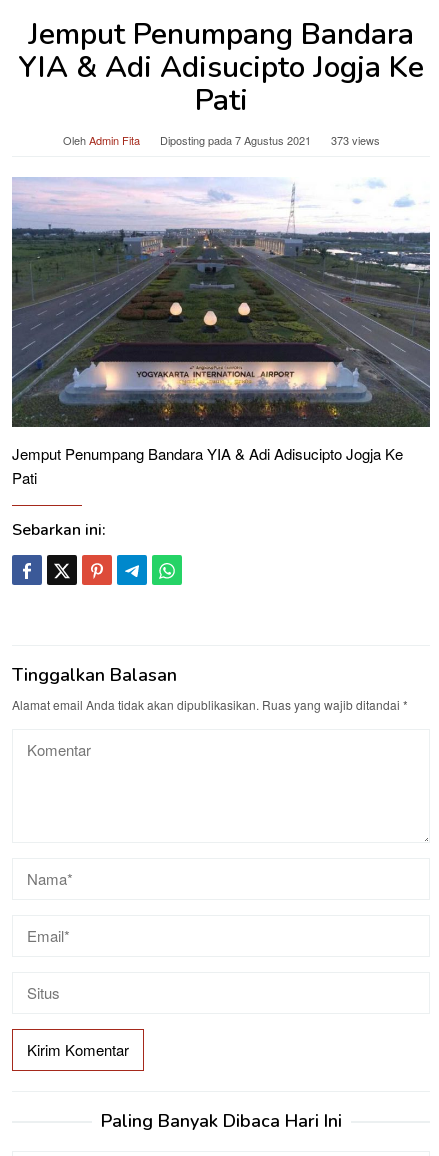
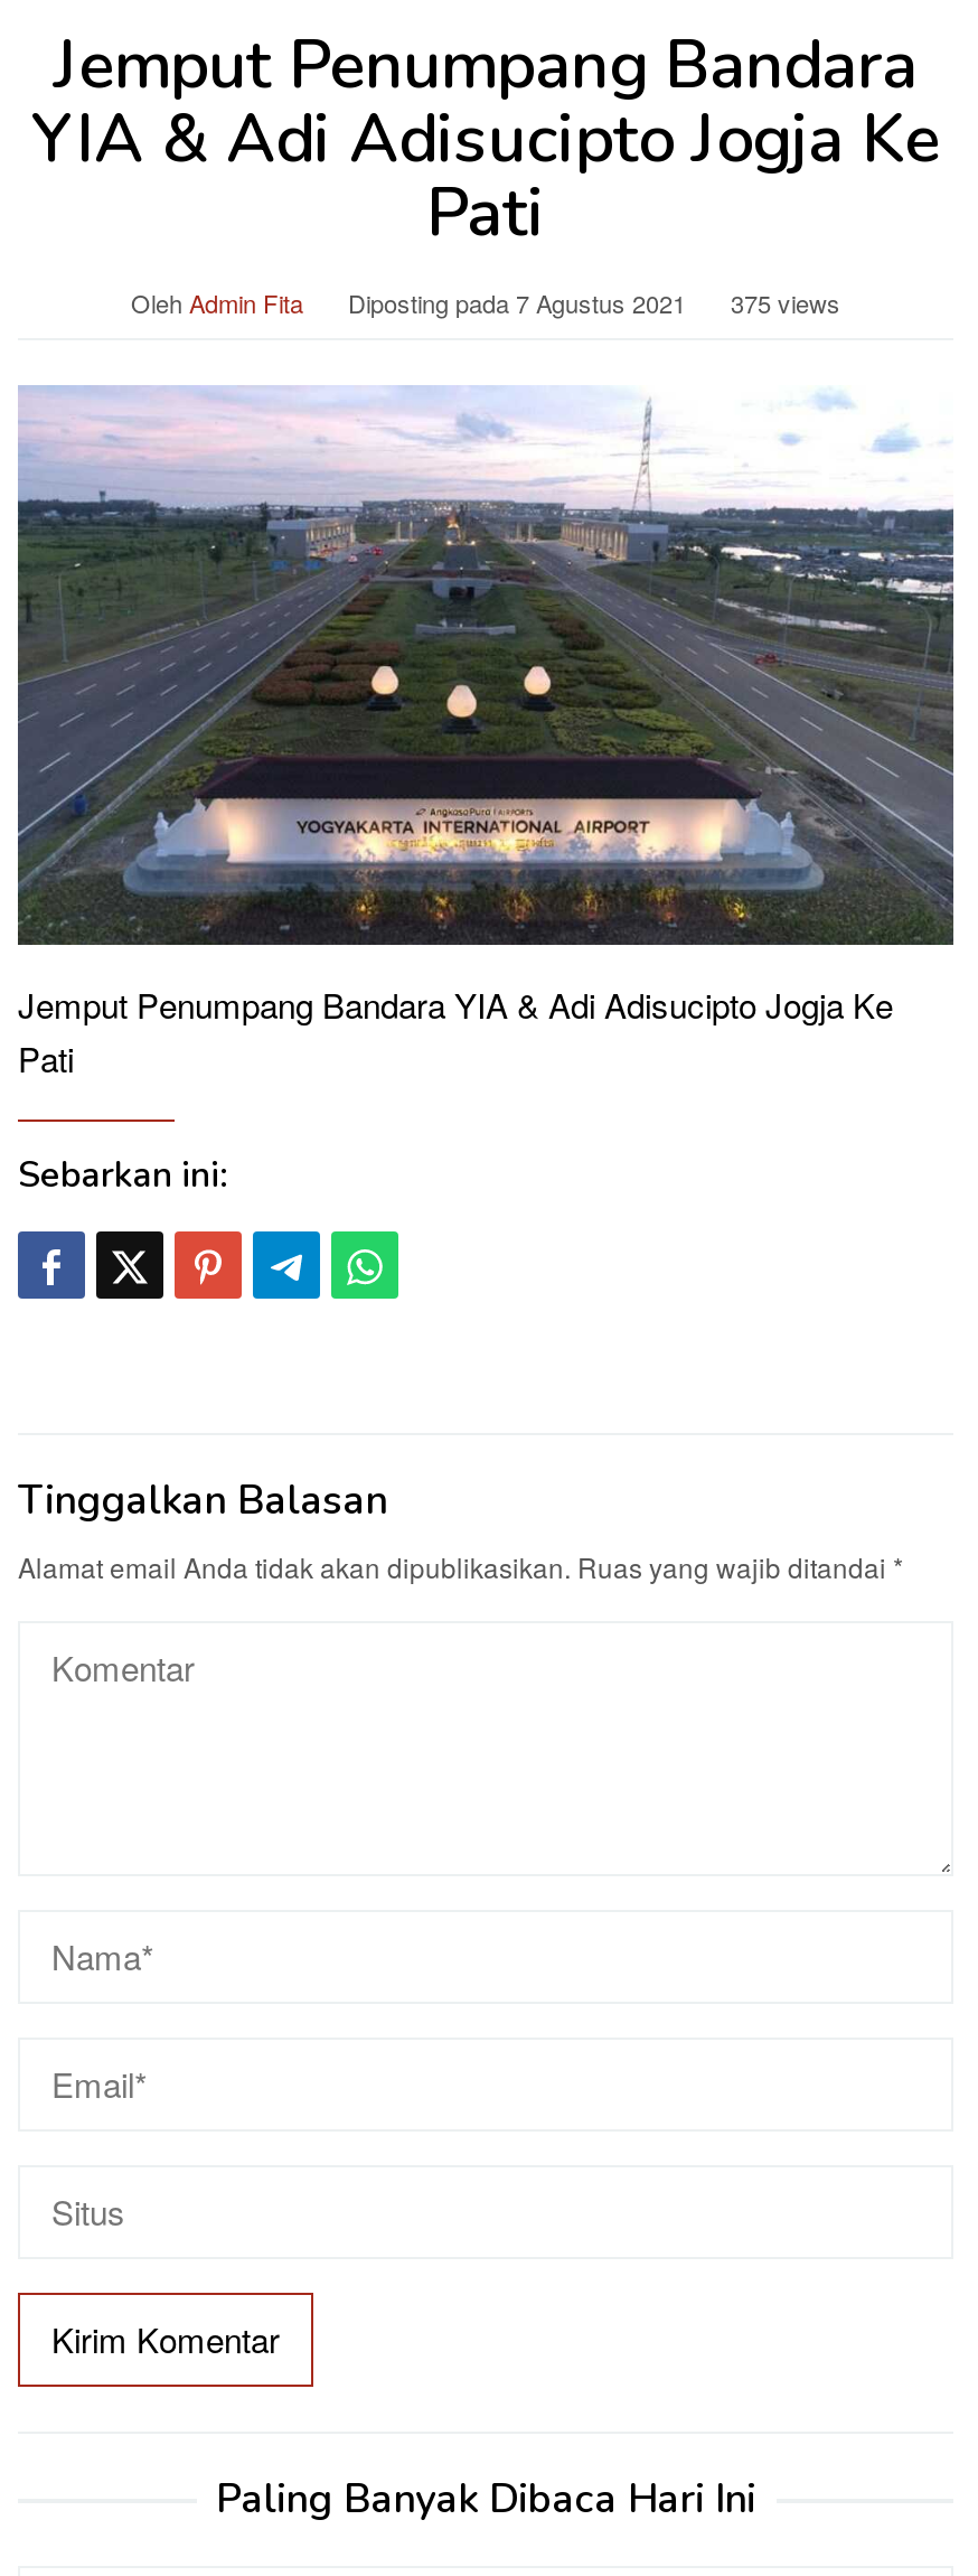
[62,132,379,148] Oleh Admin Fita Diposting pada 7 Agustus 2021 373 views -> [131,284,840,320] Oleh Admin Fita Diposting pada 7 Agustus 2021 375 views

